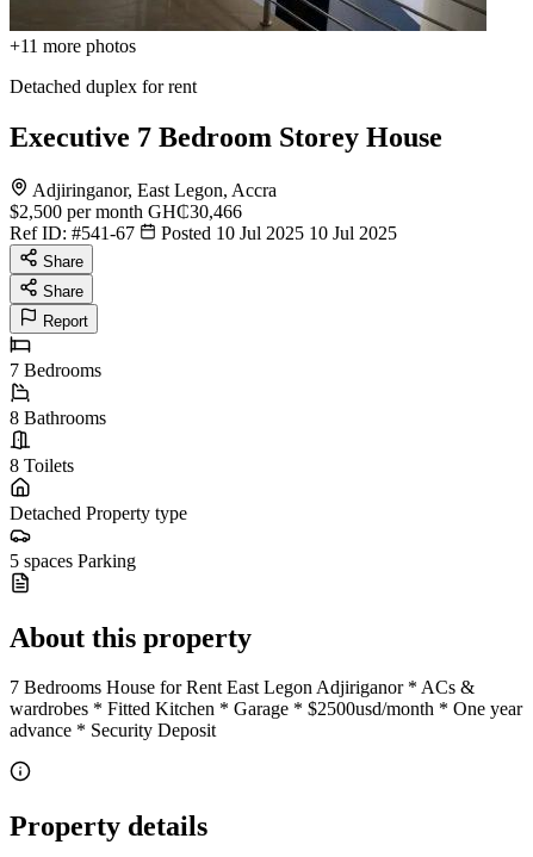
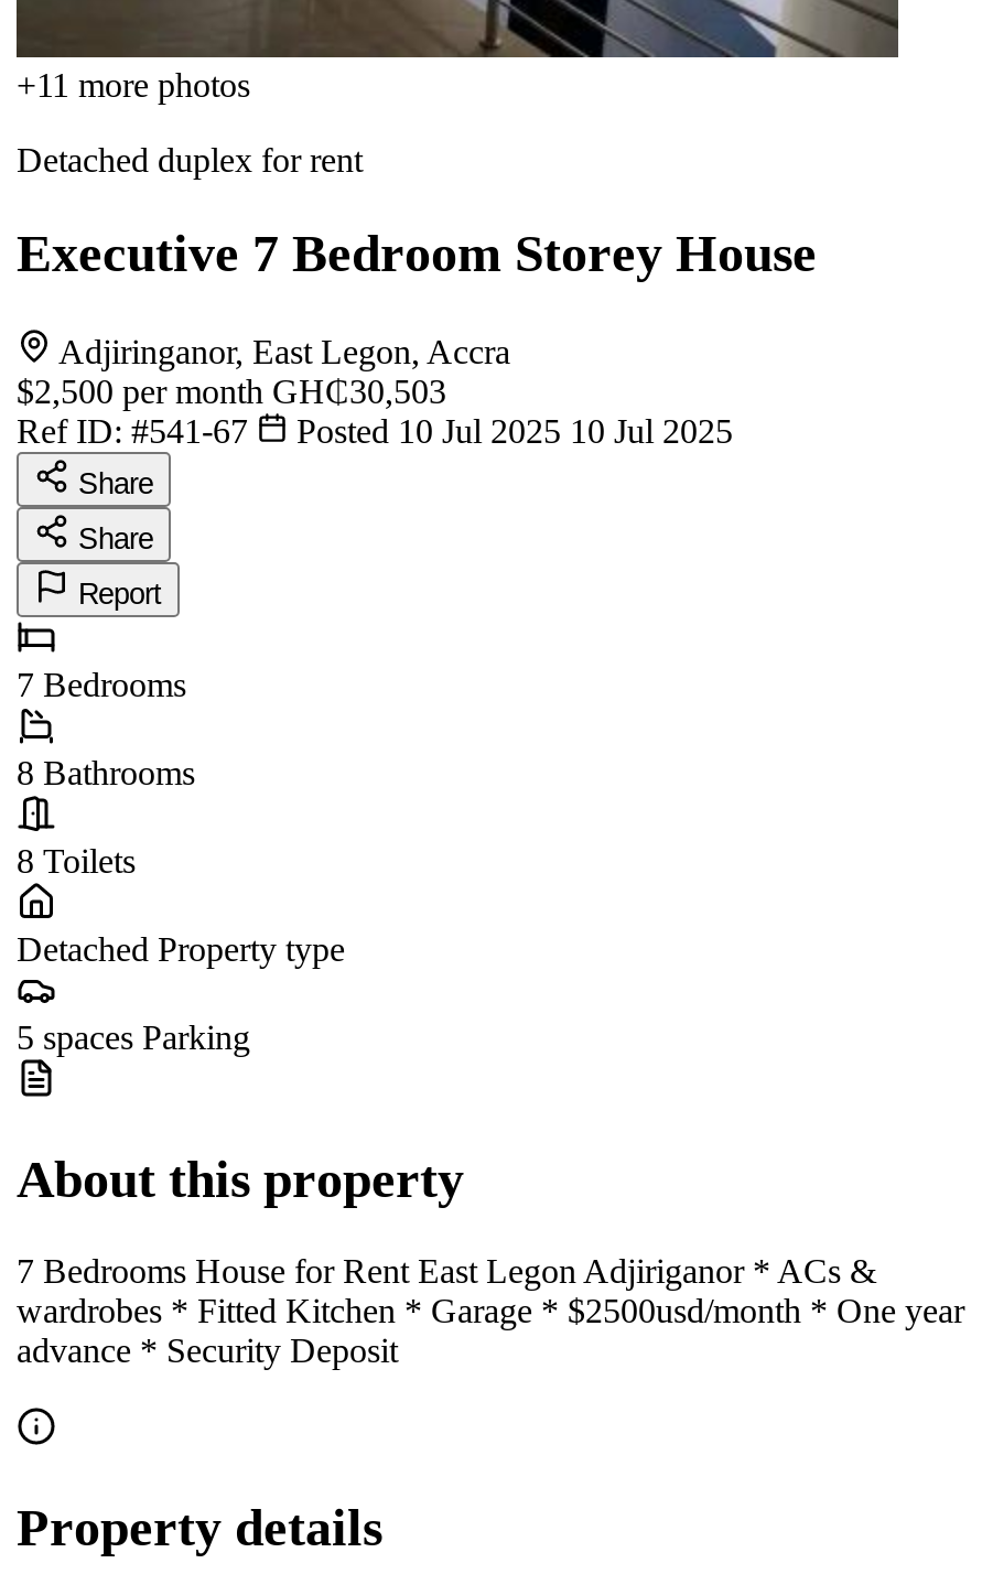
[10,201,242,221] $2,500 per month GH₵30,466 -> [17,372,446,409] $2,500 per month GH₵30,503

